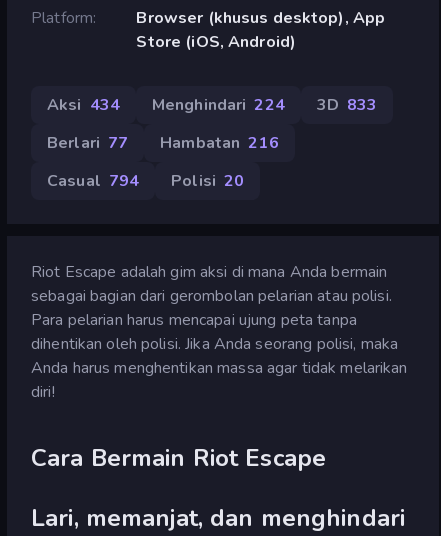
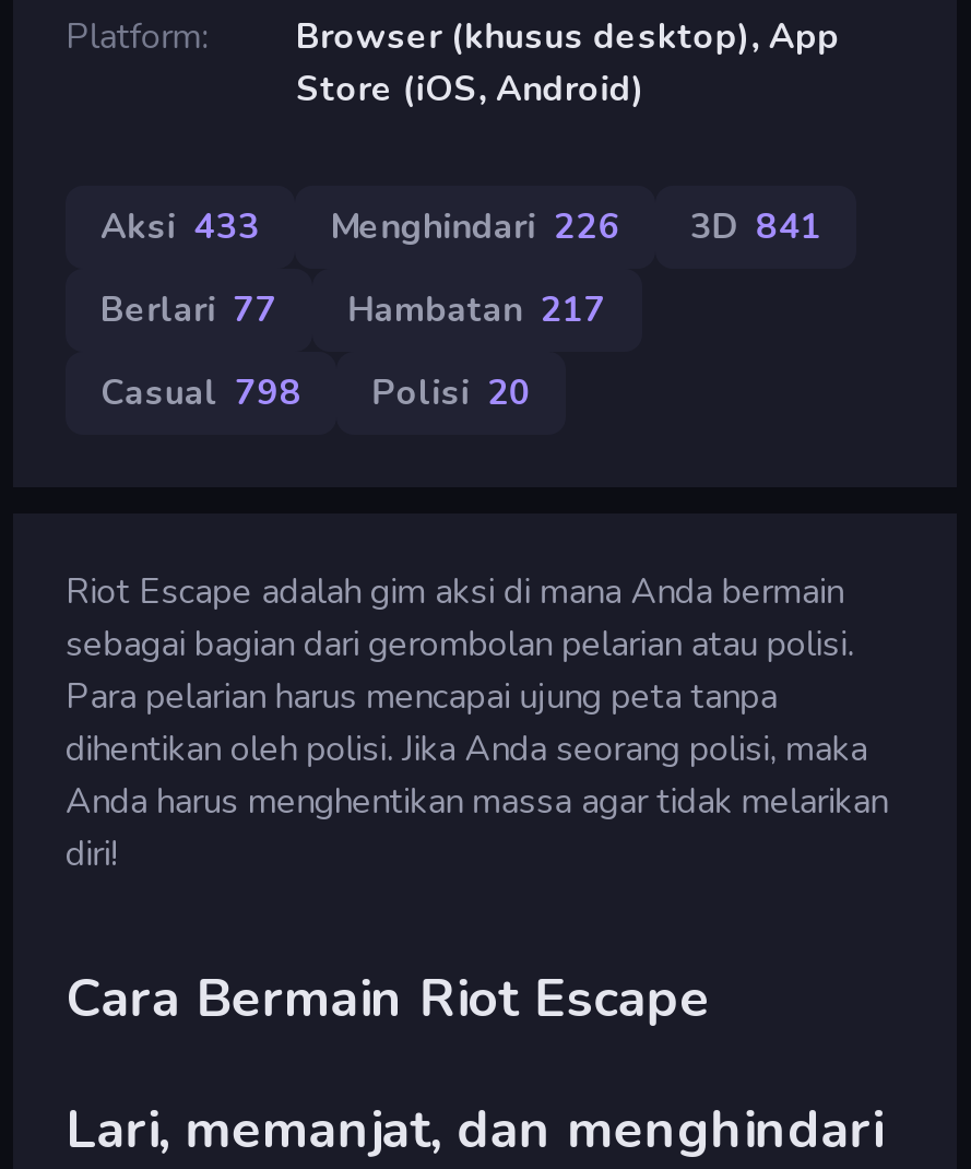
[47,94,120,116] Aksi 434 -> [100,203,260,251] Aksi 433
[152,94,285,116] Menghindari 224 -> [330,203,620,251] Menghindari 226
[317,94,377,116] 3D 833 -> [690,203,822,251] 3D 841
[47,132,279,154] Berlari 77 Hambatan 216 -> [100,286,607,334] Berlari 77 Hambatan 217
[47,170,244,192] Casual 794 Polisi 20 -> [100,369,531,417] Casual 798 Polisi 20

